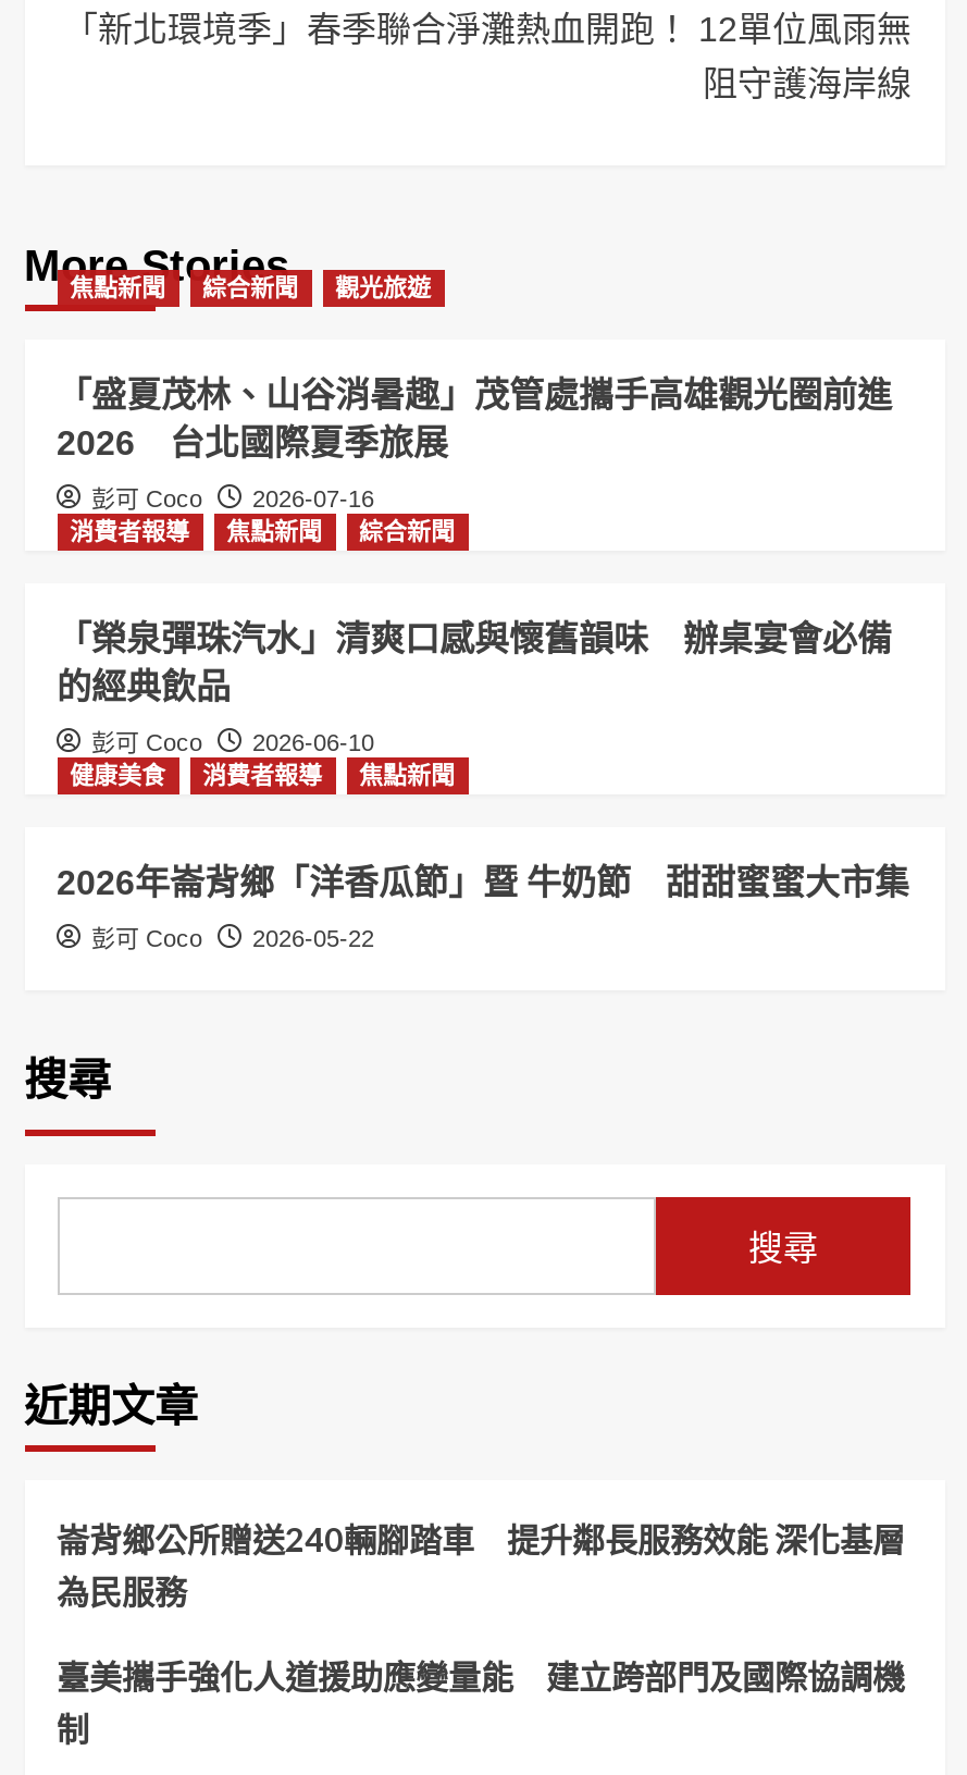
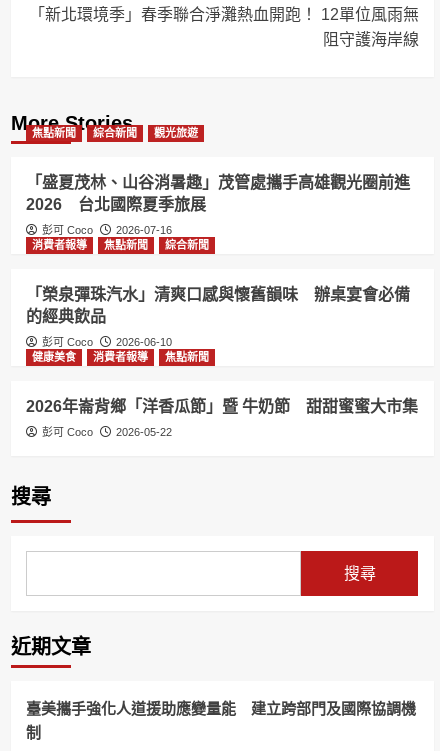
[57,1520,905,1612] 崙背鄉公所贈送240輛腳踏車 提升鄰長服務效能 深化基層 | 為民服務 -> none

